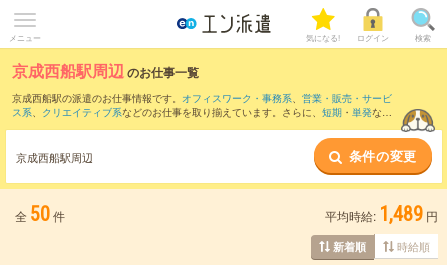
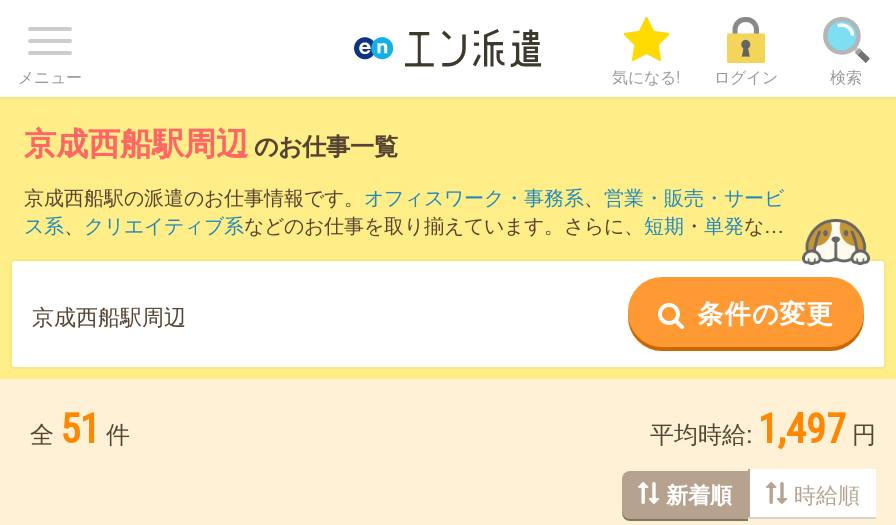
[15,202,65,226] 全 50 件 -> [30,405,130,453] 全 51 件
[325,202,438,226] 平均時給: 1,489 円 -> [650,405,876,453] 平均時給: 1,497 円

